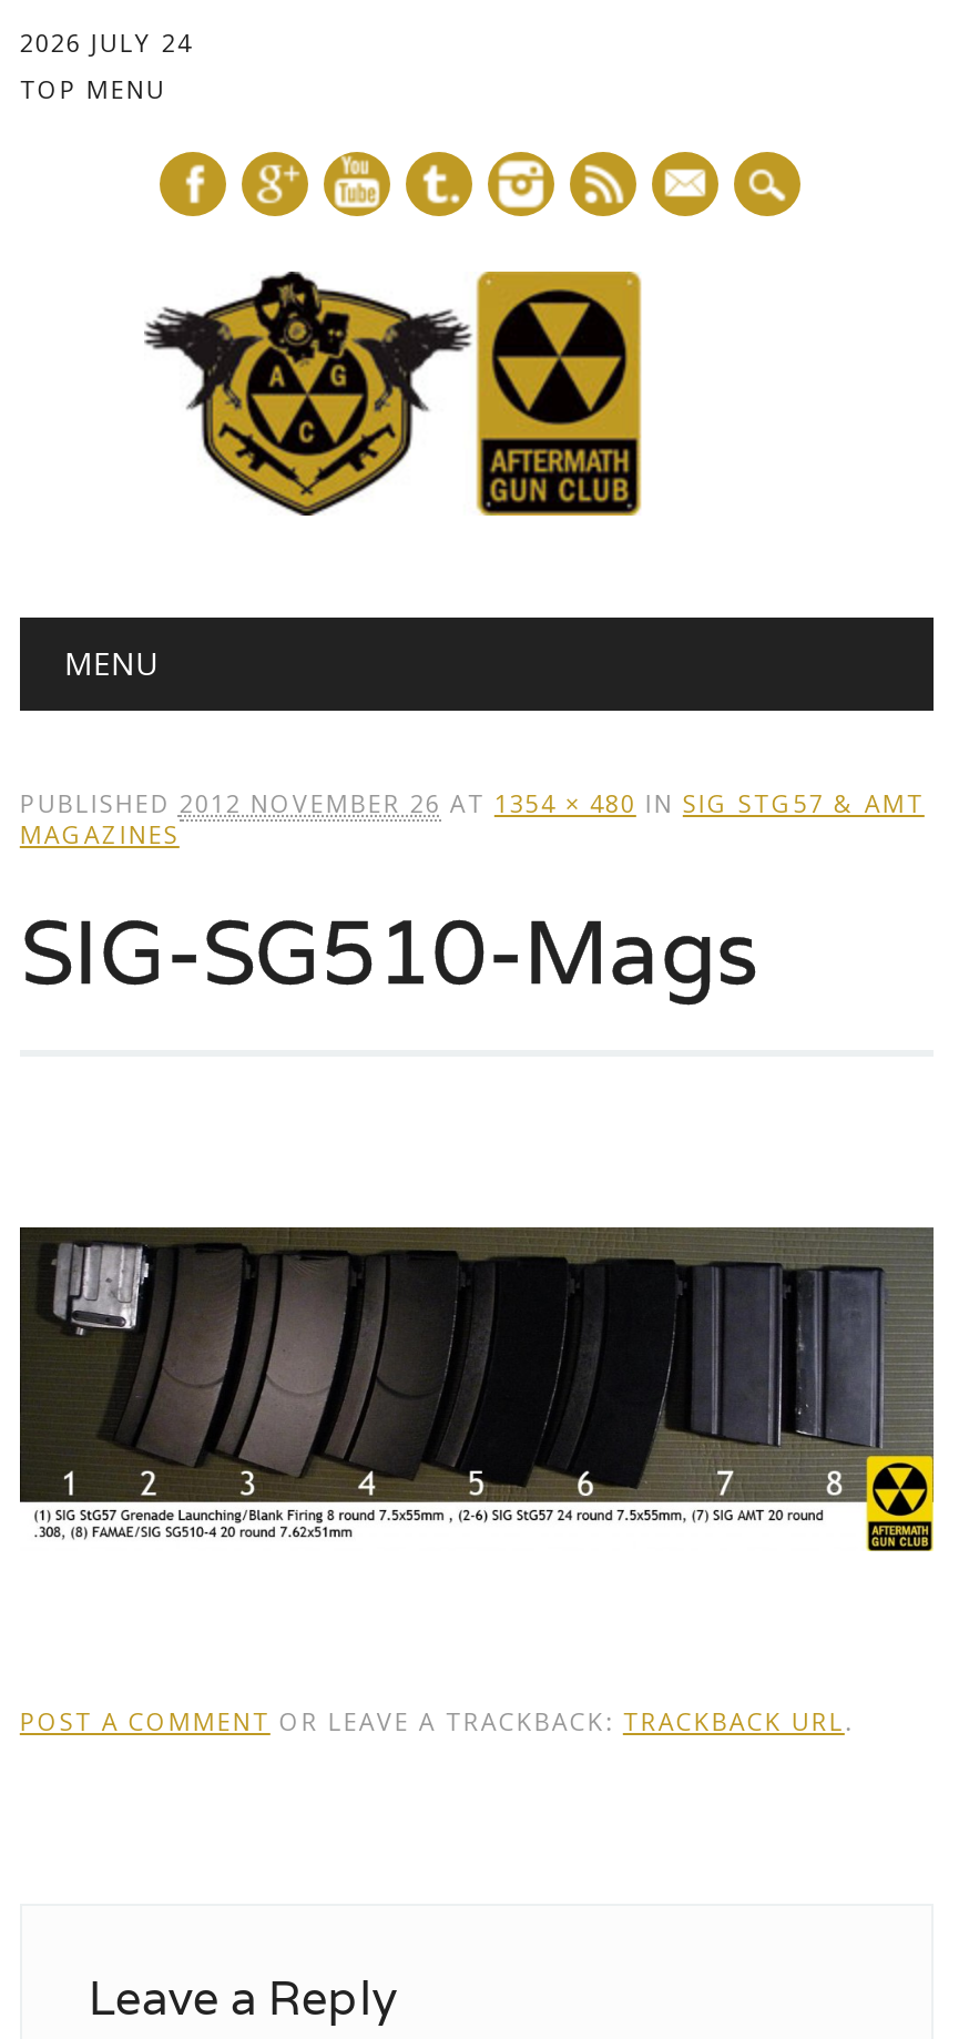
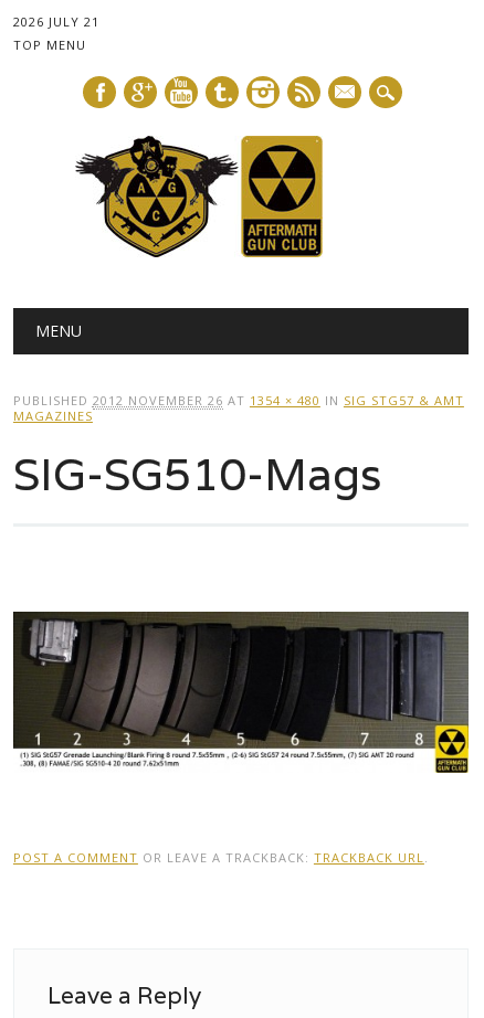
[20,26,193,59] 2026 JULY 24 -> [13,13,99,30] 2026 JULY 21

